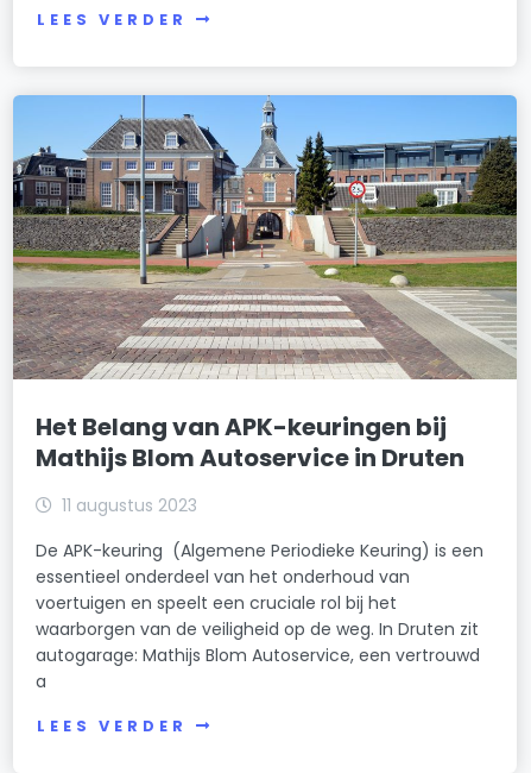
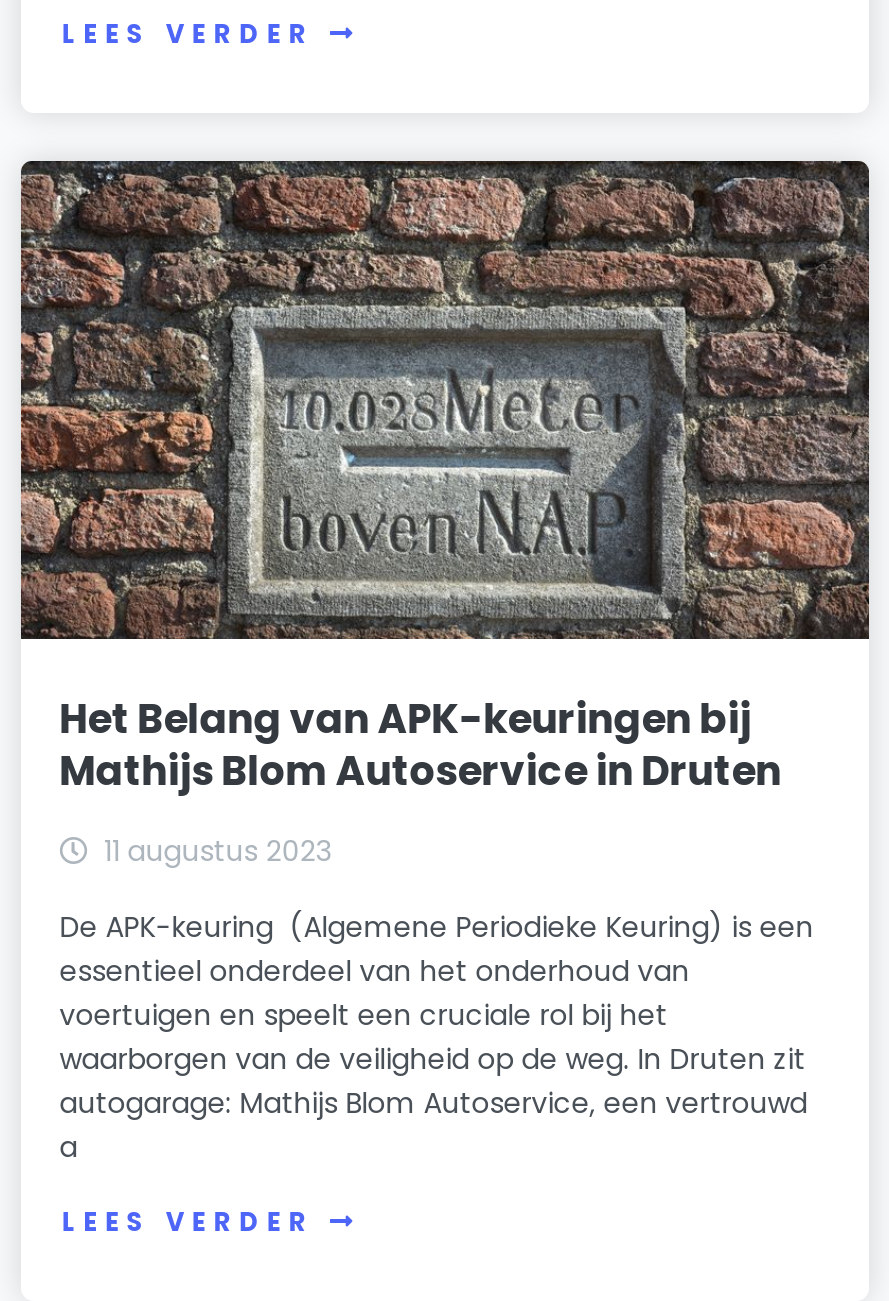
[12,94,518,381] [image] -> [19,159,871,641] [image]

